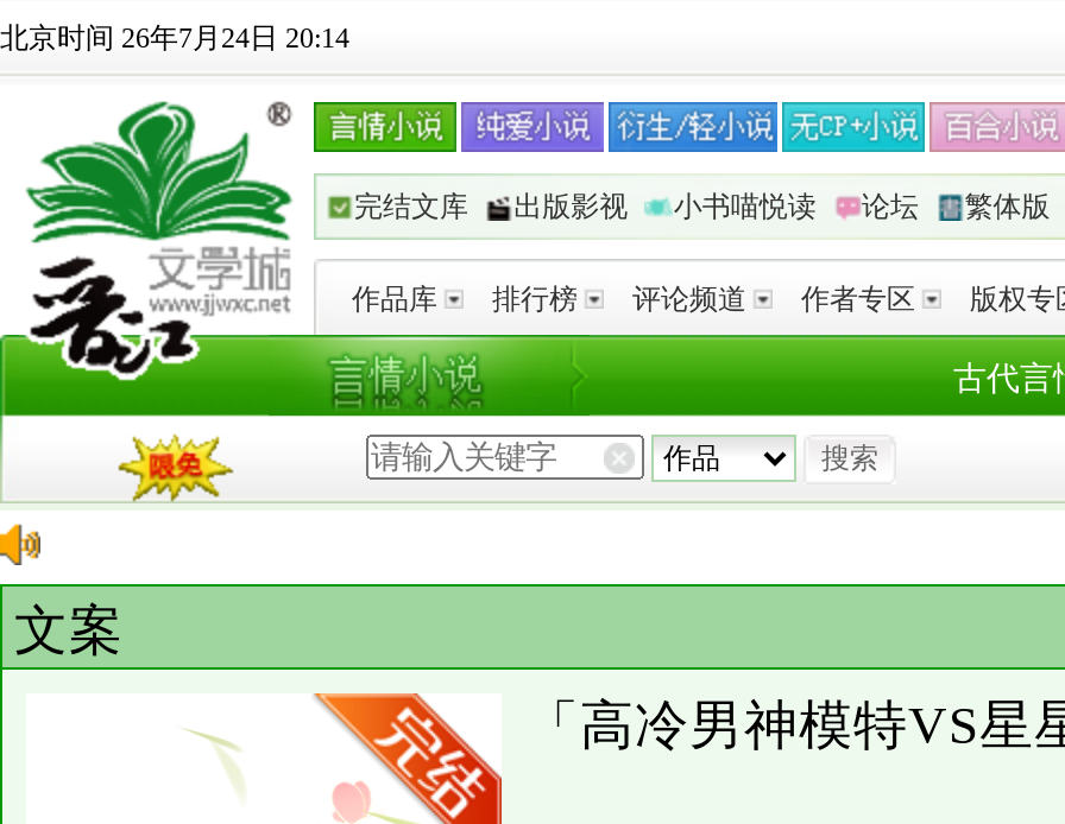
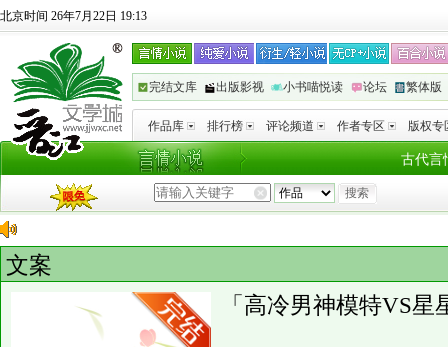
[0,21,349,55] 北京时间 26年7月24日 20:14 -> [0,9,147,23] 北京时间 26年7月22日 19:13

